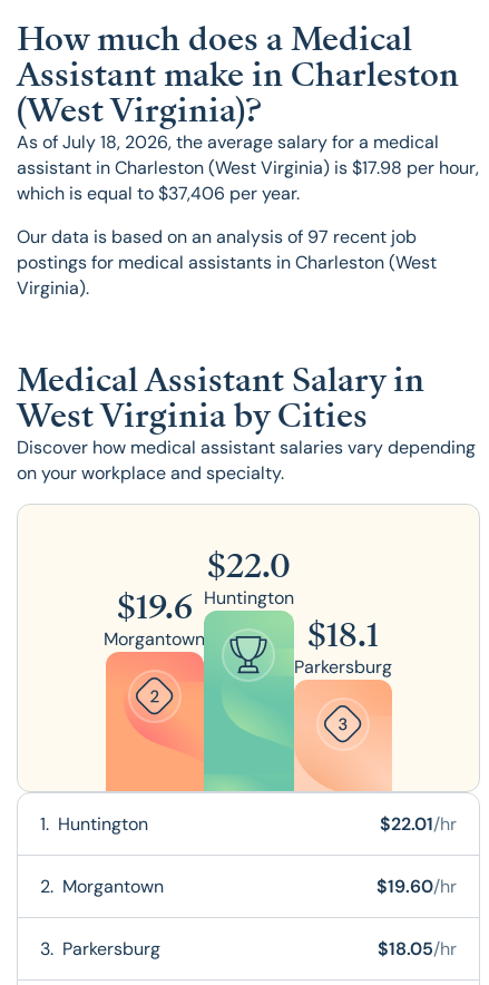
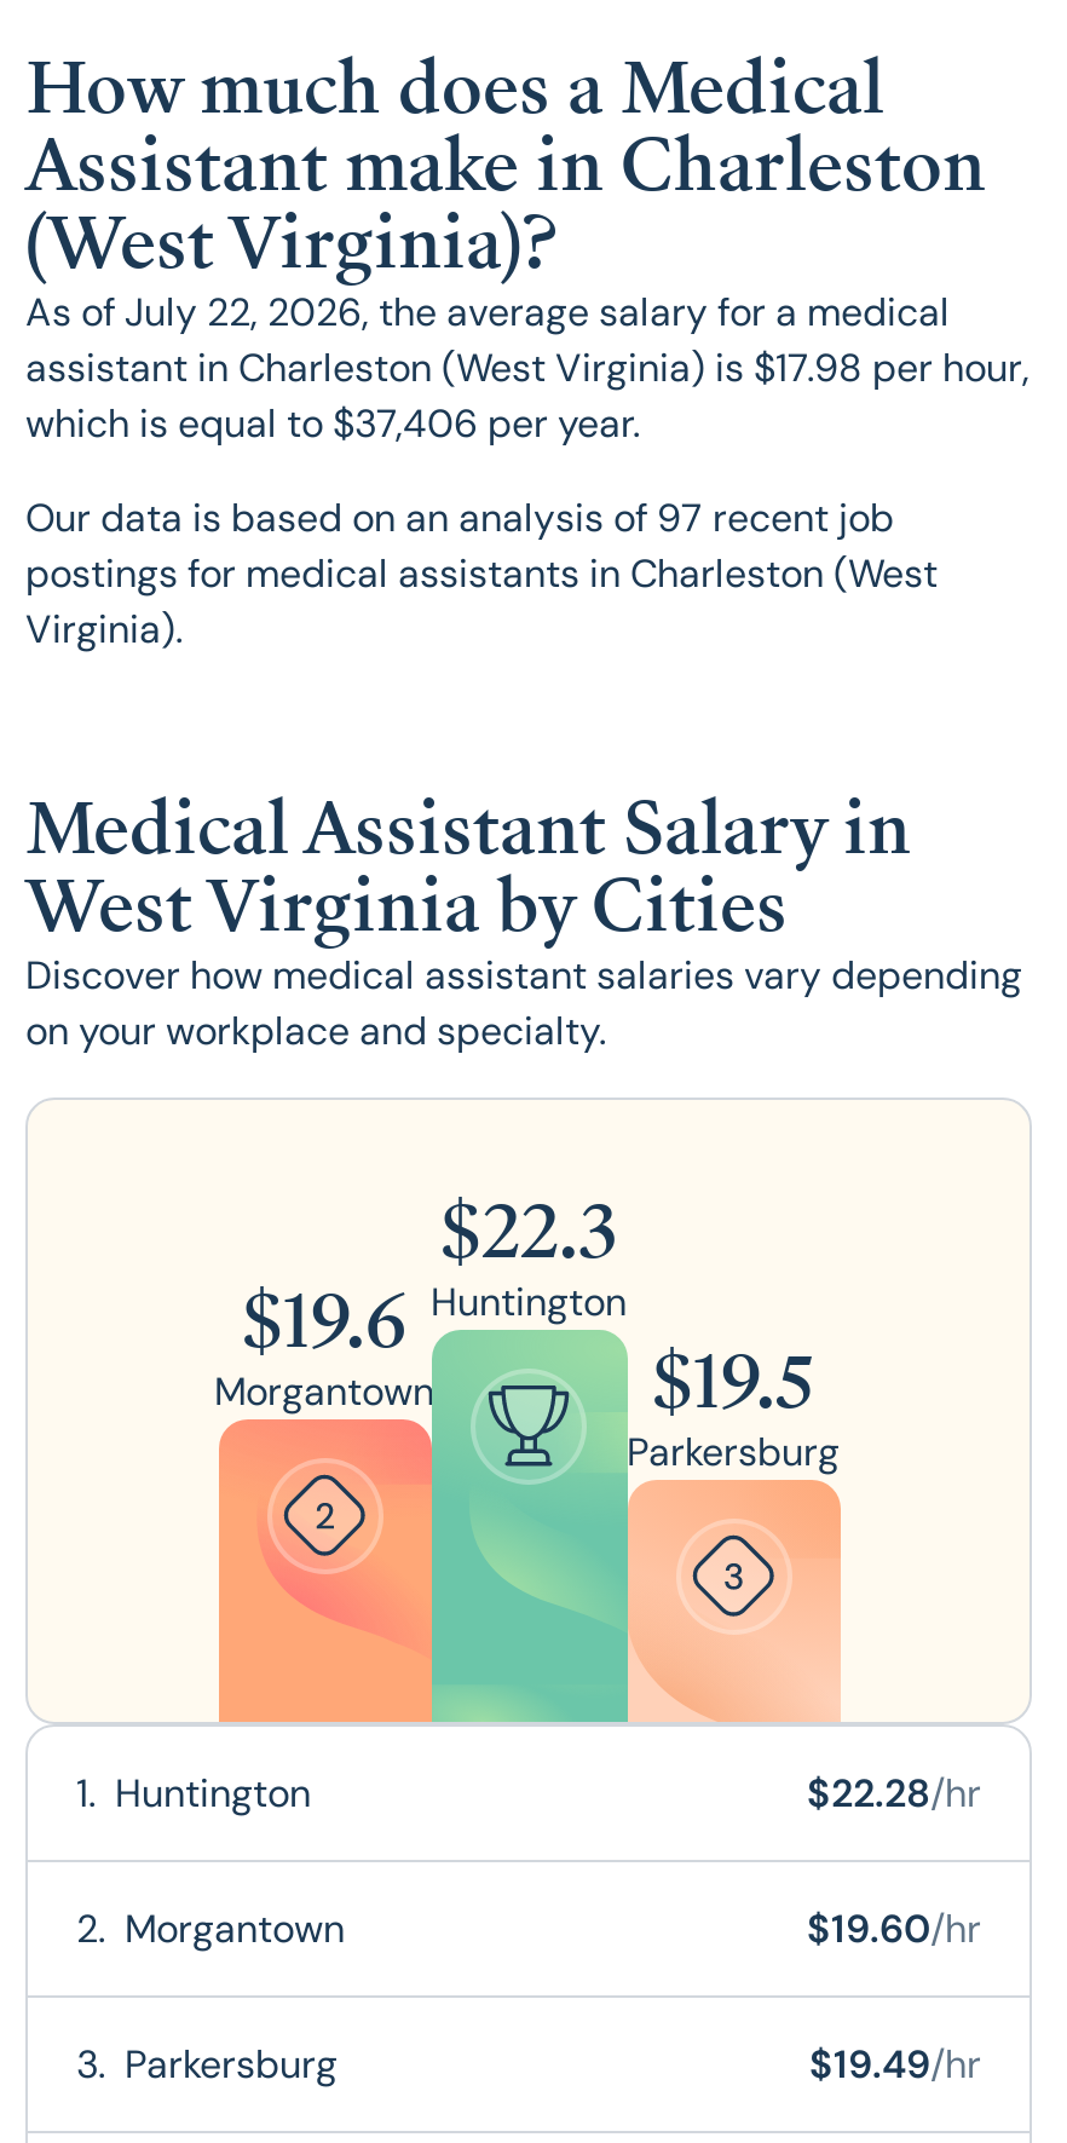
[17,130,439,154] As of July 18, 2026, the average salary for a medical -> [25,287,950,338] As of July 22, 2026, the average salary for a medical
[207,544,290,589] $22.0 -> [440,1185,617,1284] $22.3
[307,613,378,659] $18.1 -> [652,1335,814,1434] $19.5
[380,812,457,836] $22.01/hr -> [807,1768,981,1819] $22.28/hr
[378,937,457,960] $18.05/hr -> [809,2039,981,2090] $19.49/hr

